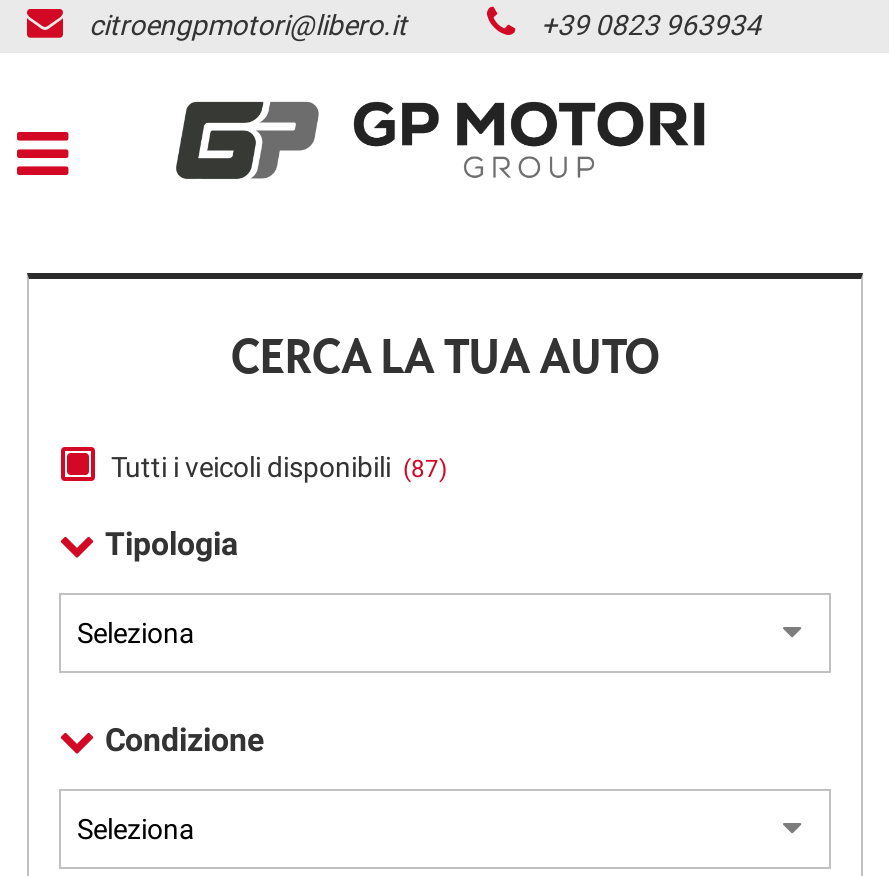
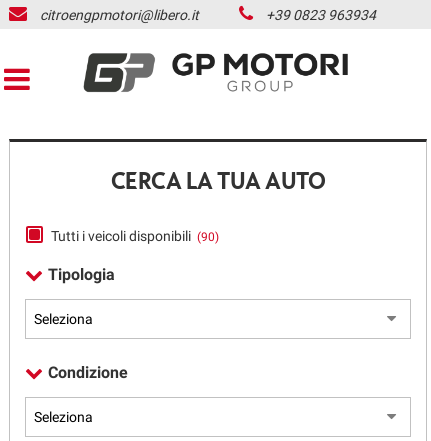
[111,452,447,484] Tutti i veicoli disponibili (87) -> [51,228,219,244] Tutti i veicoli disponibili (90)

